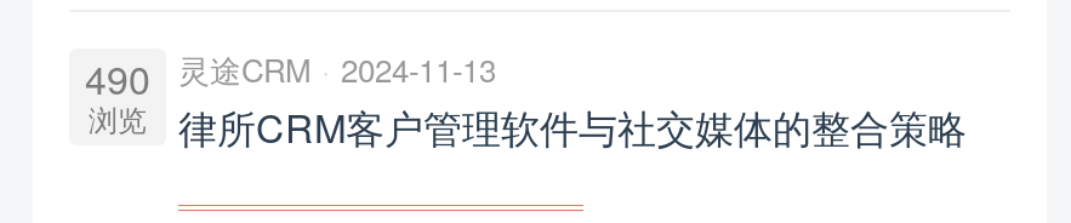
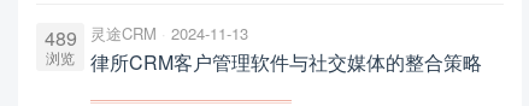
[85,46,496,106] 490 灵途CRM 2024-11-13 -> [44,22,248,52] 489 灵途CRM 2024-11-13

